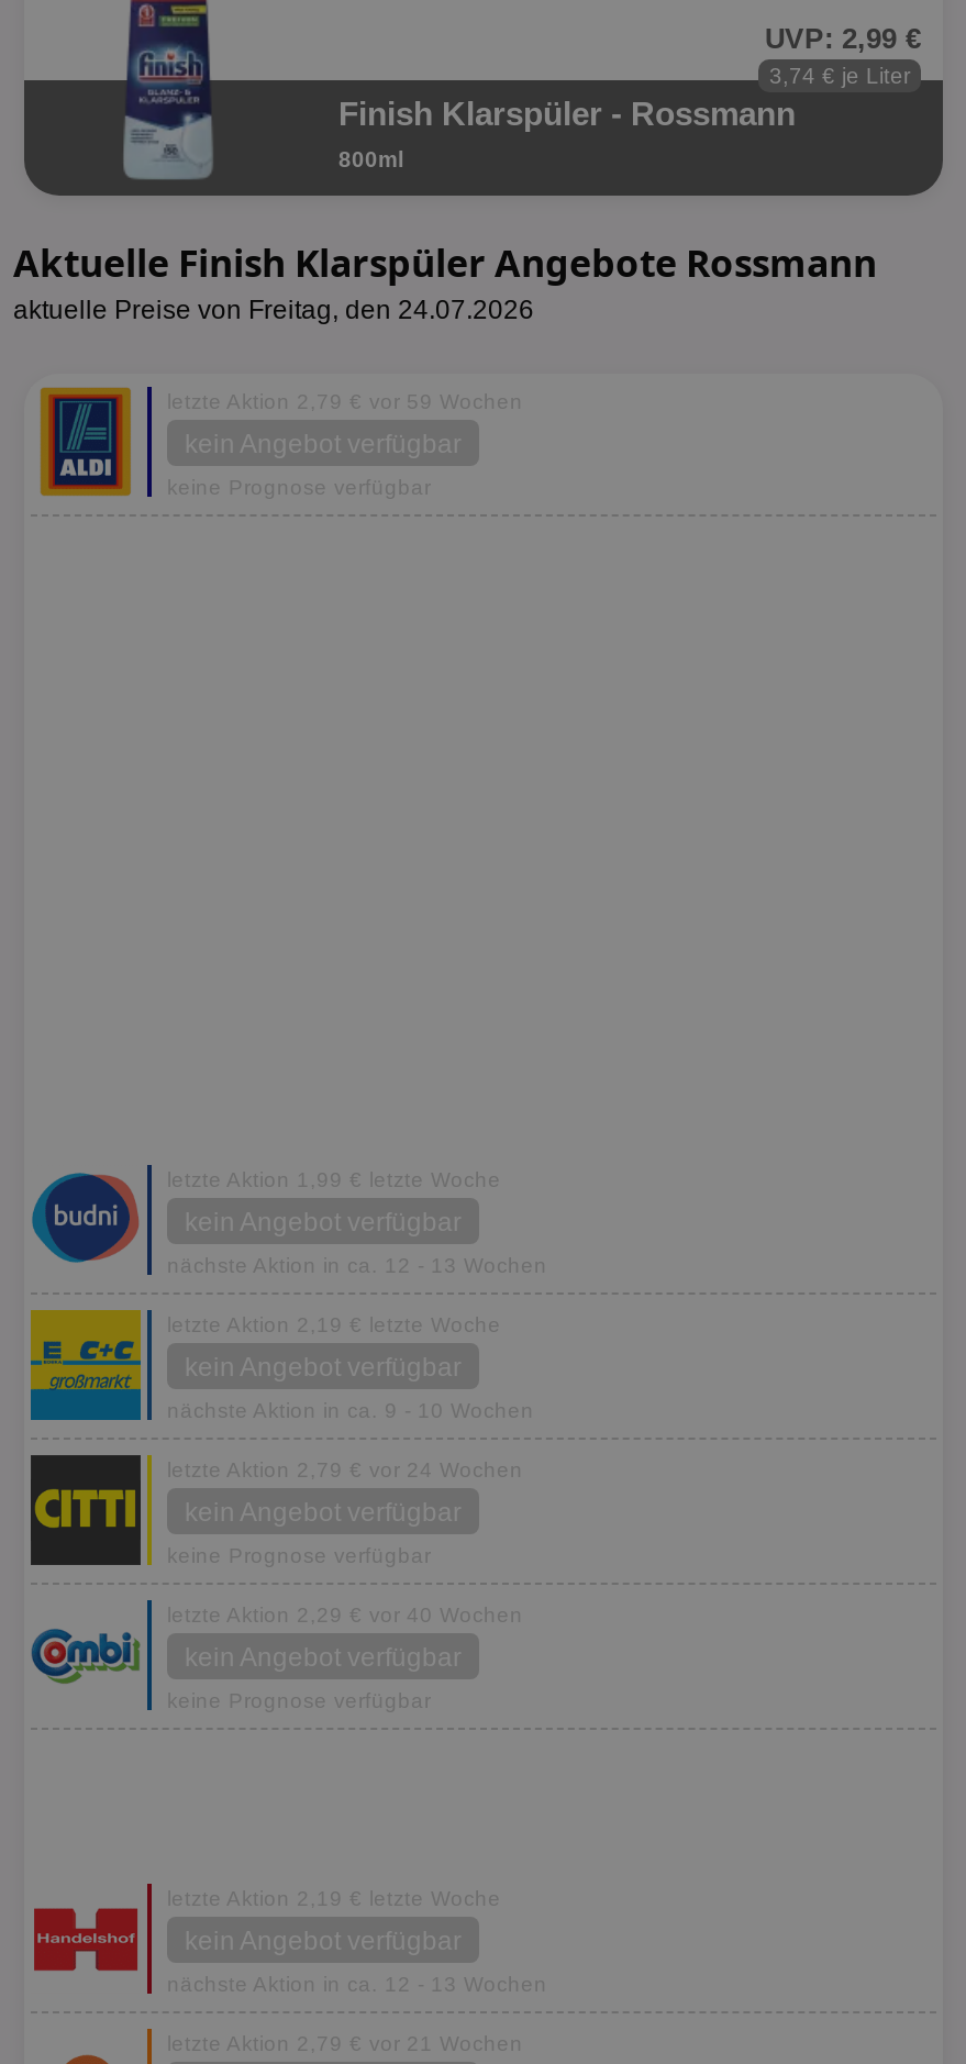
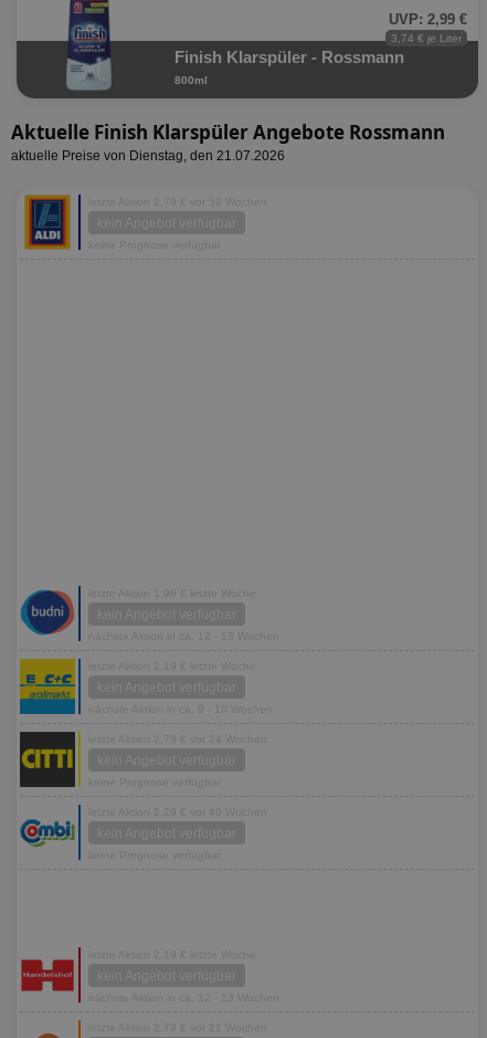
[13,295,534,325] aktuelle Preise von Freitag, den 24.07.2026 -> [11,148,285,164] aktuelle Preise von Dienstag, den 21.07.2026

